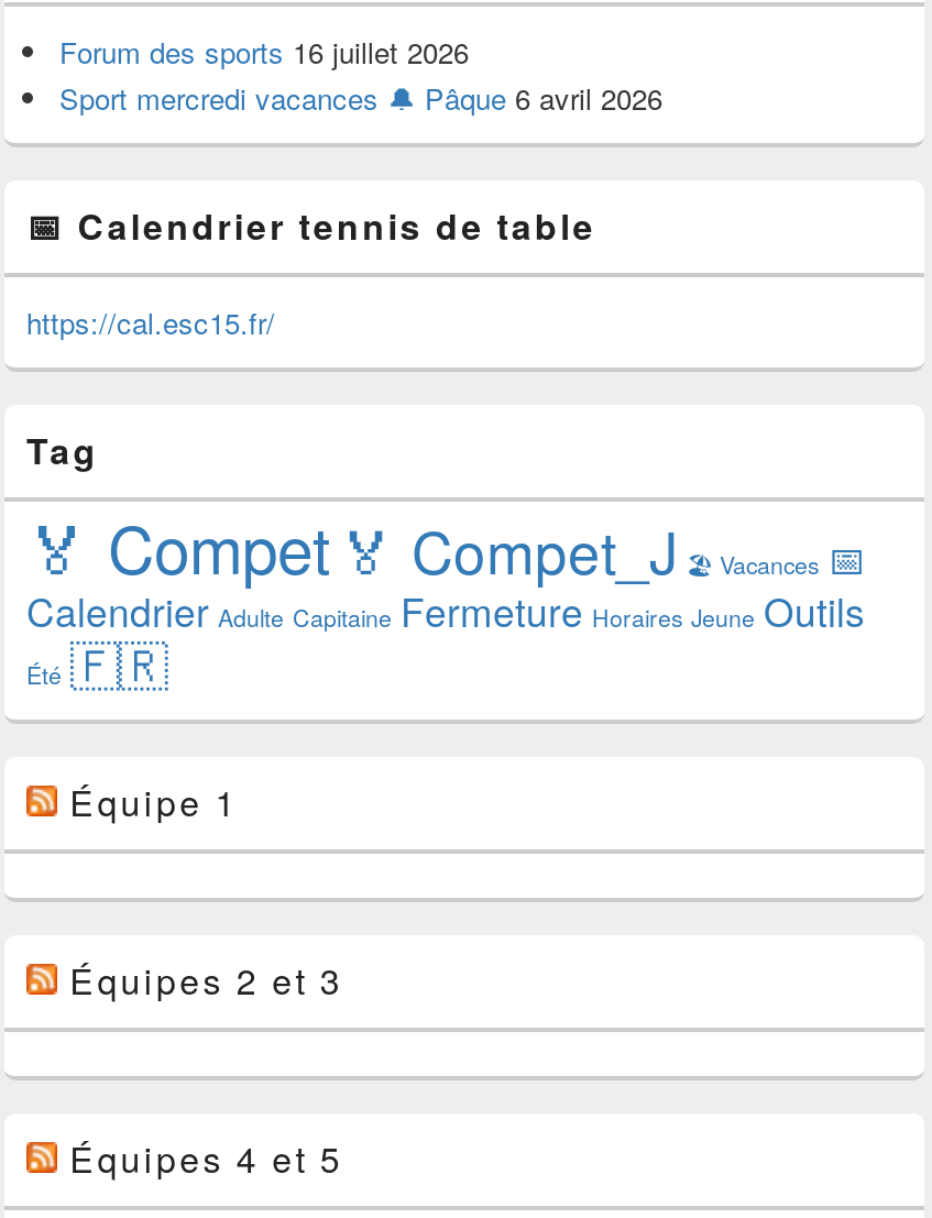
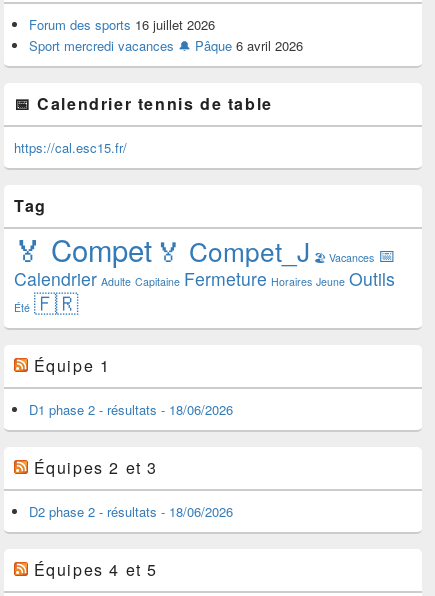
none -> [29,400,233,419] D1 phase 2 - résultats - 18/06/2026
none -> [29,502,233,521] D2 phase 2 - résultats - 18/06/2026

